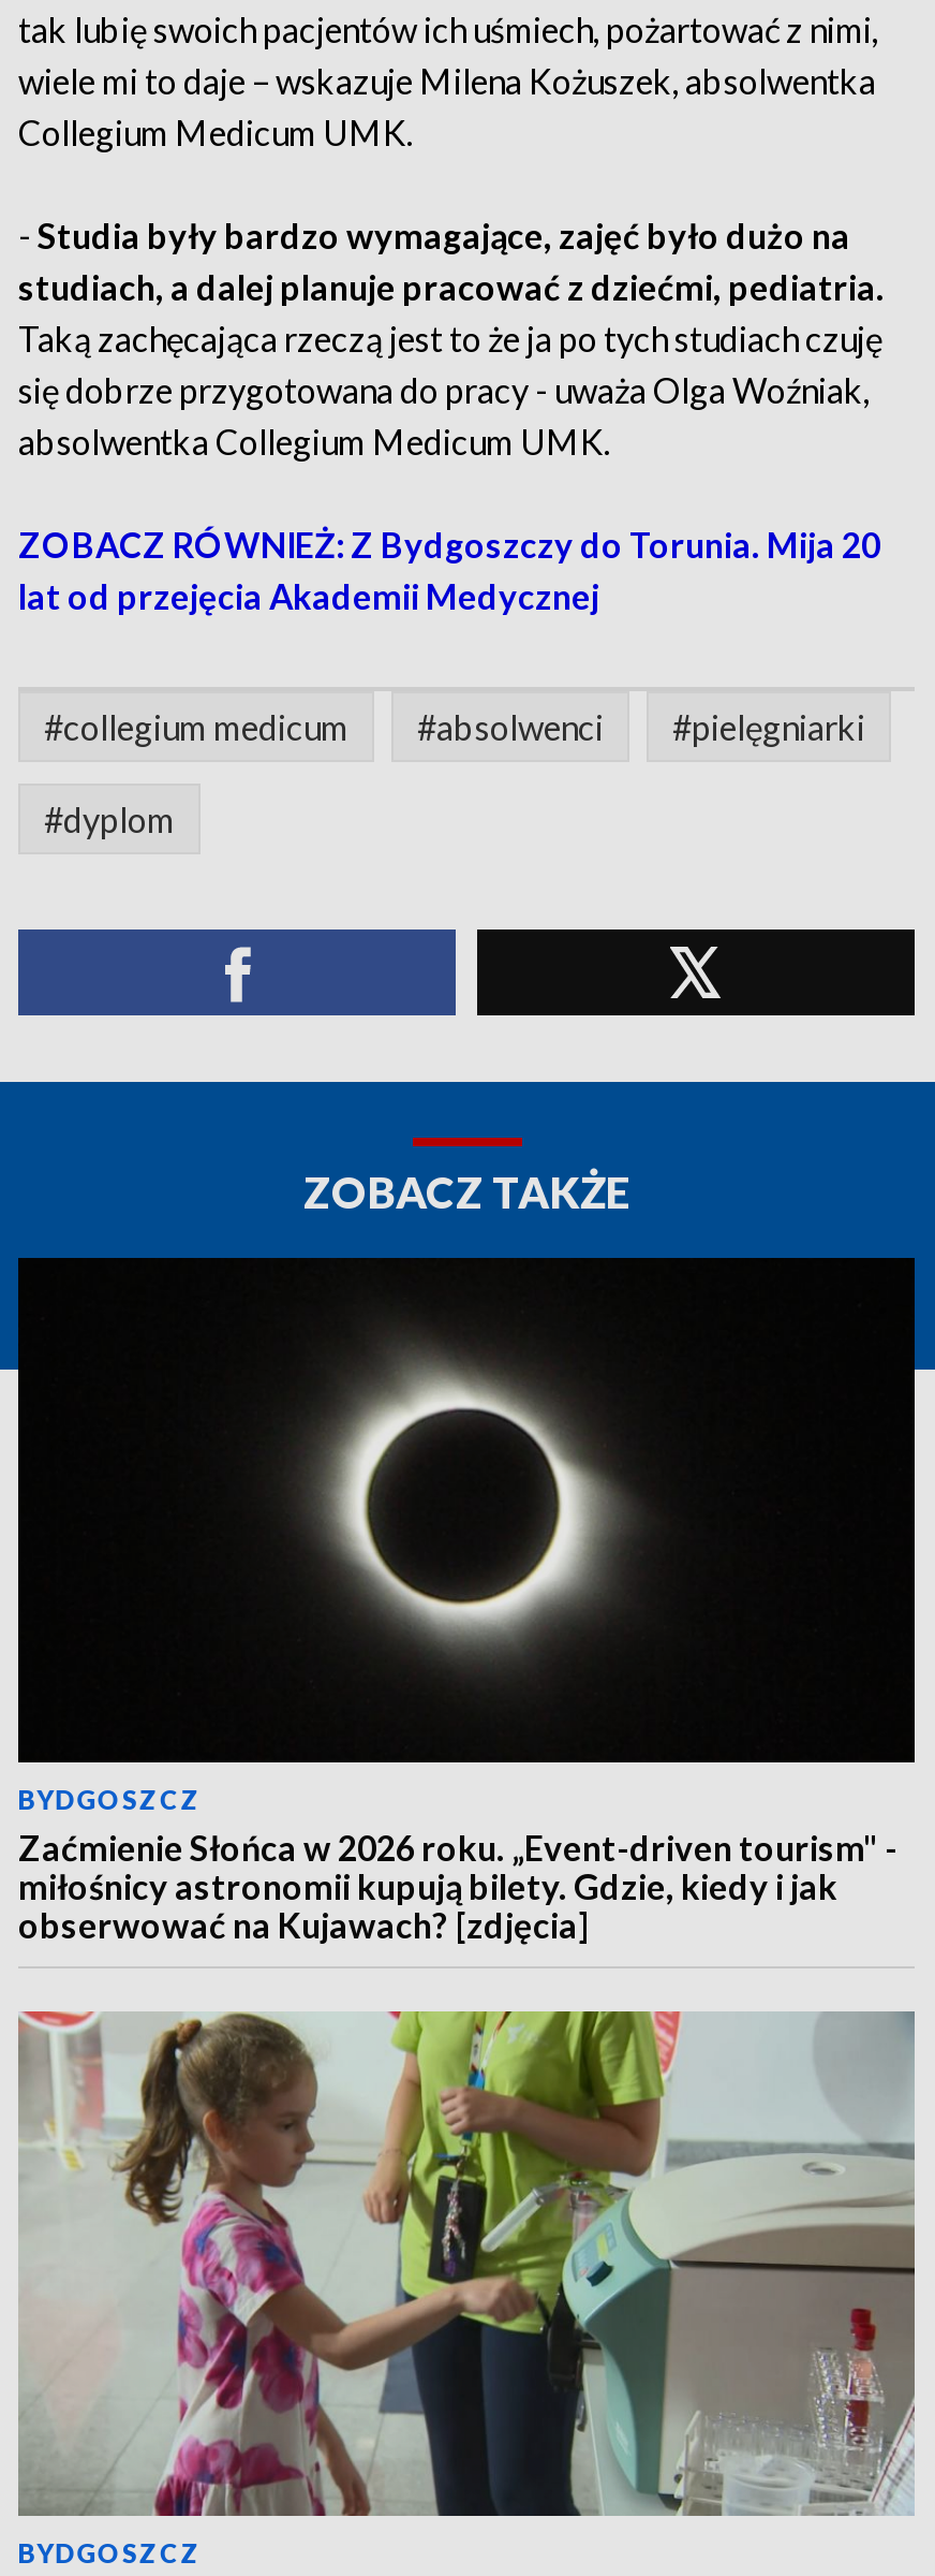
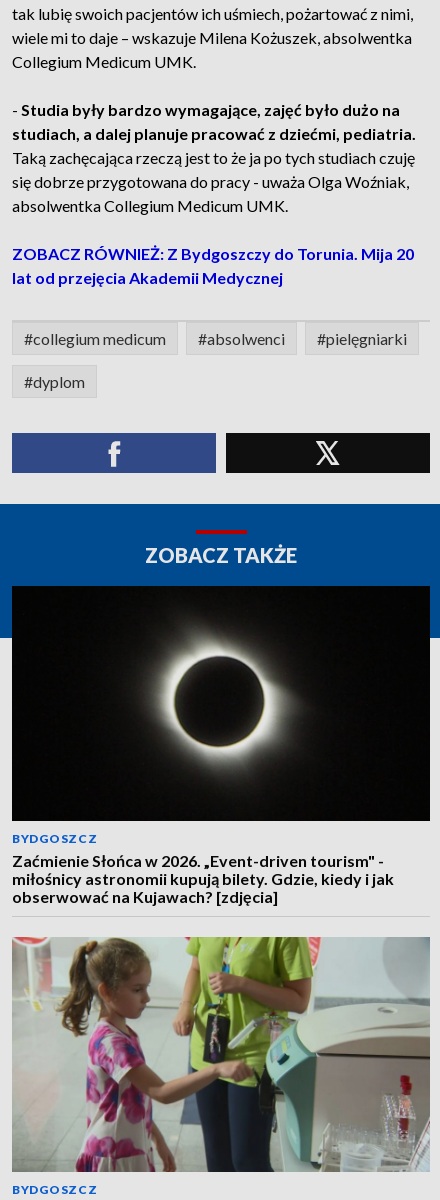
[18,1827,897,1868] Zaćmienie Słońca w 2026 roku. „Event-driven tourism" - -> [12,851,384,870] Zaćmienie Słońca w 2026. „Event-driven tourism" -

